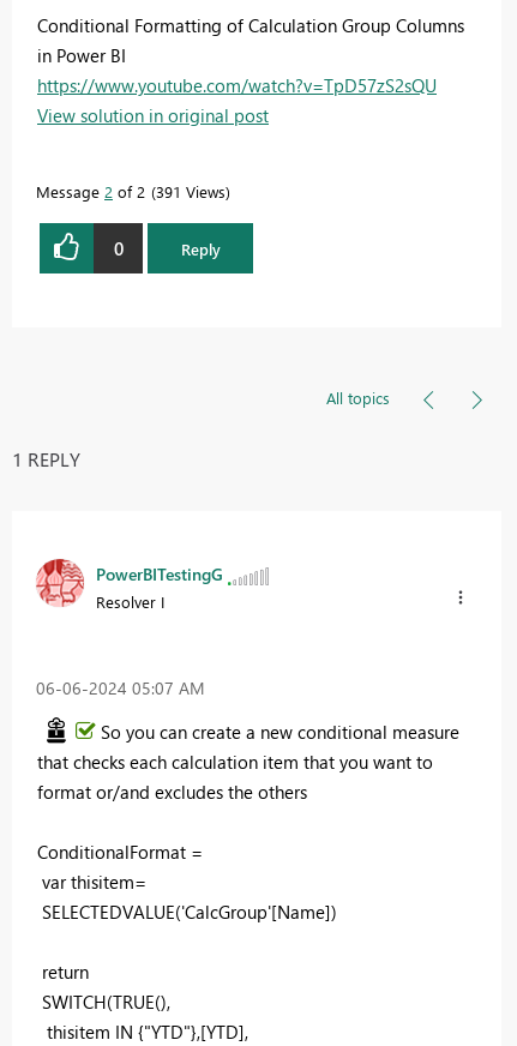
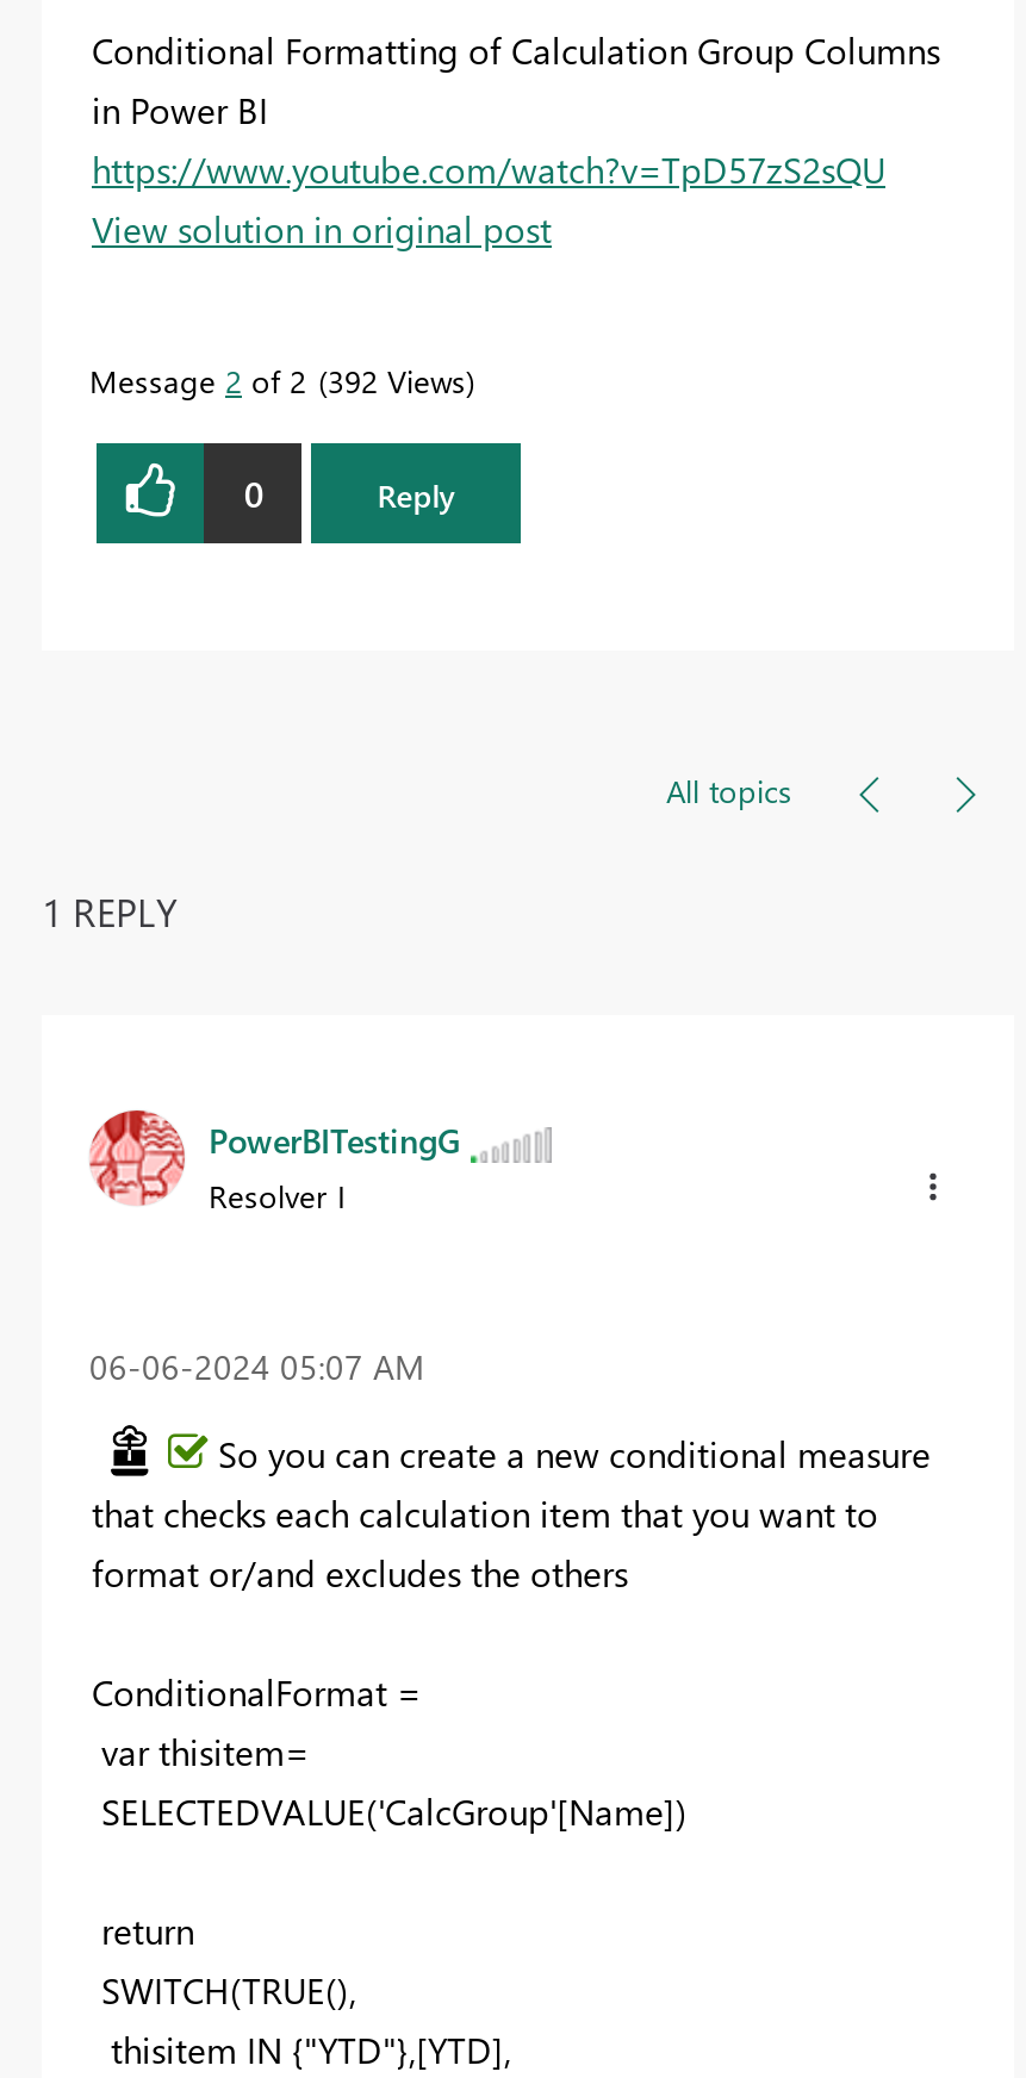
[36,181,226,202] Message 2 of 2 391 Views -> [89,360,466,401] Message 2 of 2 392 Views

